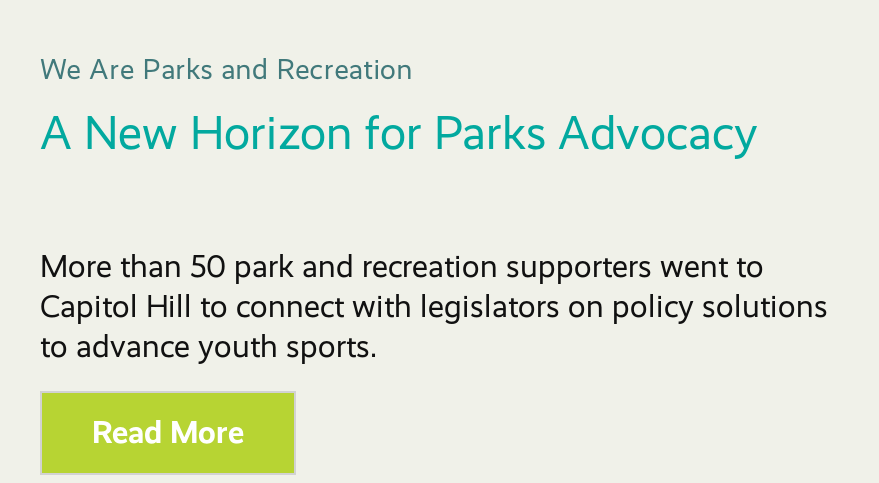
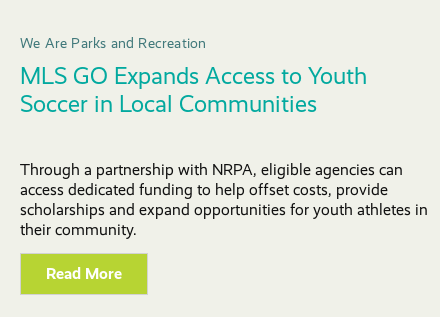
[40,105,758,161] A New Horizon for Parks Advocacy -> [20,61,367,117] MLS GO Expands Access to Youth | Soccer in Local Communities
[40,246,828,364] More than 50 park and recreation supporters went to | Capitol Hill to connect with legislators on policy solutions | to advance youth sports. -> [20,160,428,239] Through a partnership with NRPA, eligible agencies can | access dedicated funding to help offset costs, provide | scholarships and expand opportunities for youth athletes in | their community.

